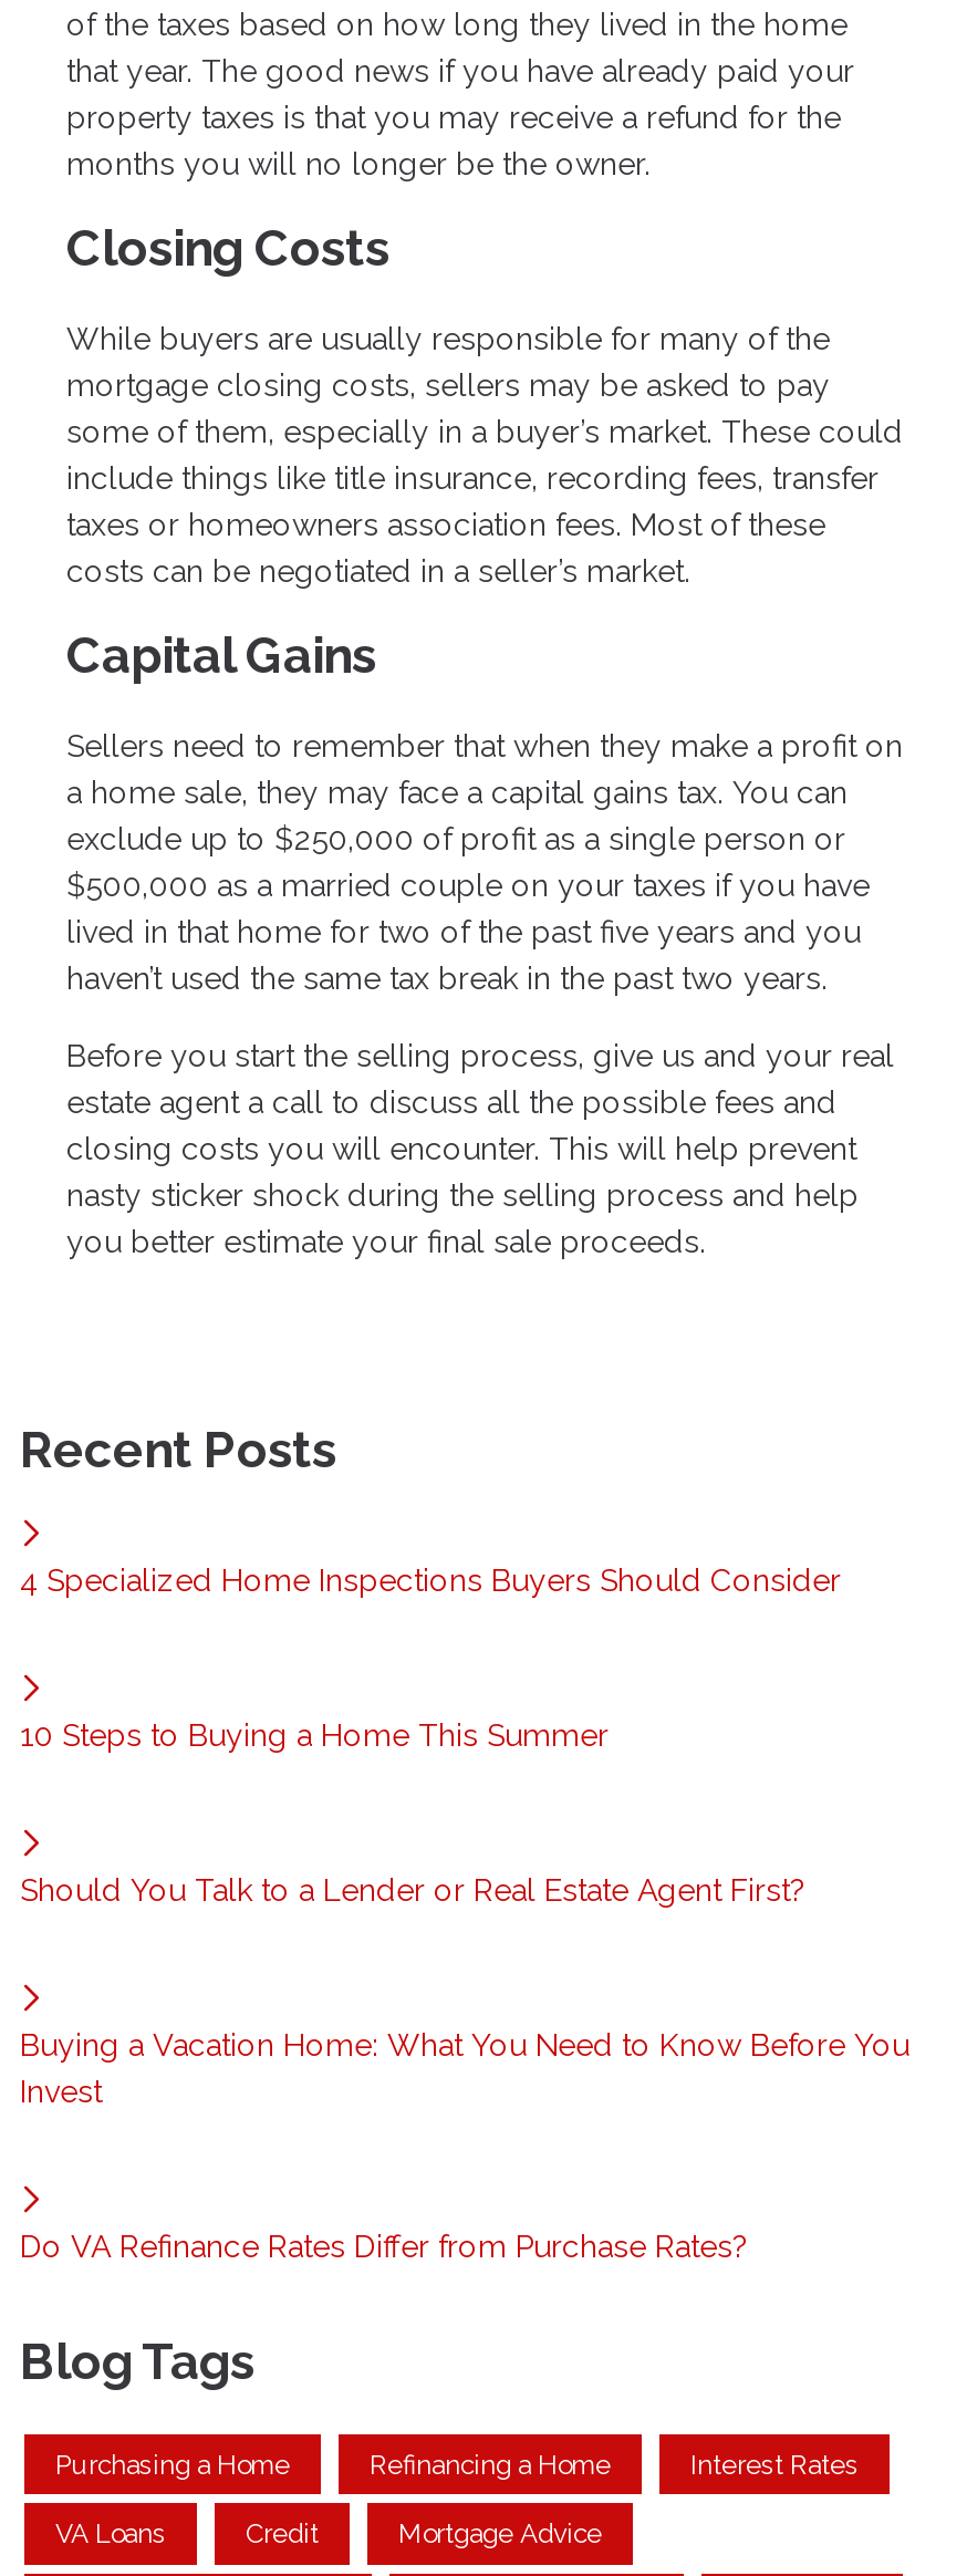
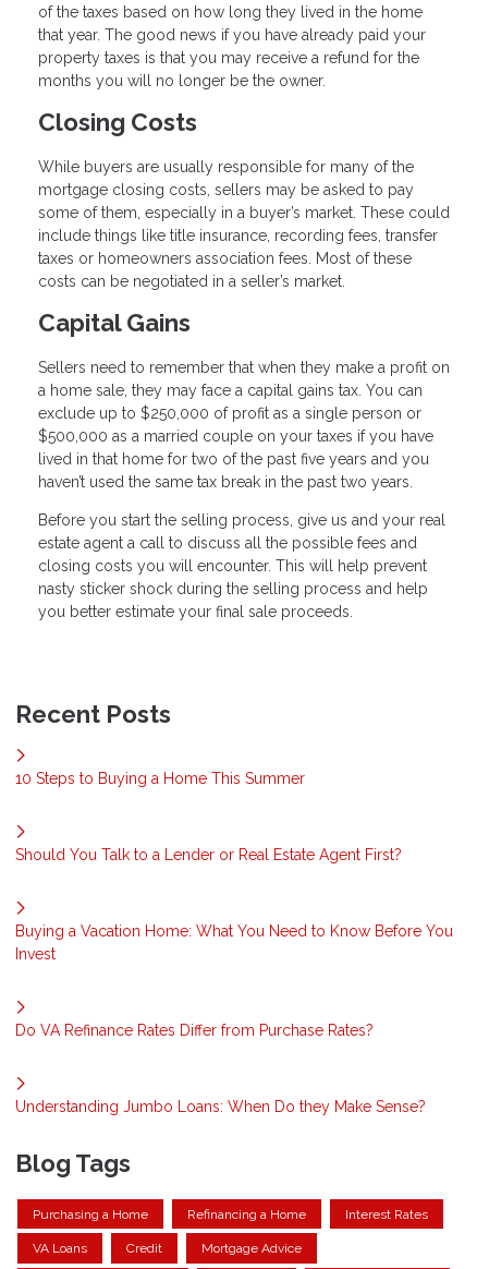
[20,1562,841,1598] 4 Specialized Home Inspections Buyers Should Consider -> none
moved [20,1717,909,2264] -> [15,770,453,1039]: 10 Steps to Buying a Home This Summer | Should You Talk to a Lender or Real Estate Agent First? | Buying a Vacation Home: What You Need to Know Before You | Invest | Do VA Refinance Rates Differ from Purchase Rates?
none -> [15,1098,426,1115] Understanding Jumbo Loans: When Do they Make Sense?

